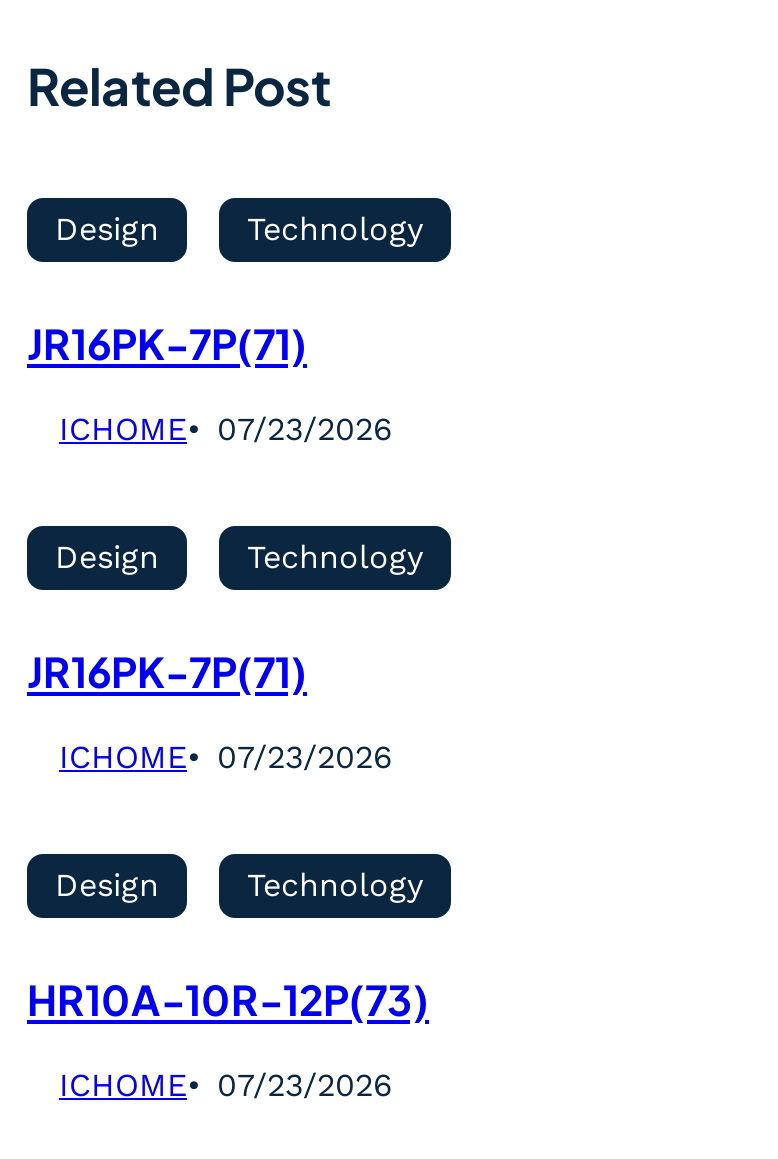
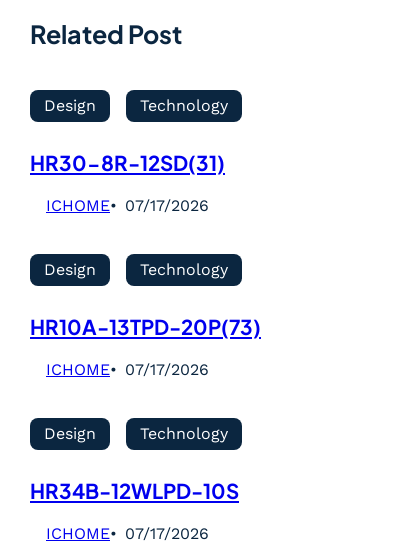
[27,319,307,371] JR16PK-7P(71) -> [30,150,225,176] HR30-8R-12SD(31)
[59,411,393,449] ICHOME 07/23/2026 -> [46,196,209,215] ICHOME 07/17/2026
[27,647,307,699] JR16PK-7P(71) -> [30,314,261,340] HR10A-13TPD-20P(73)
[59,739,393,777] ICHOME 07/23/2026 -> [46,360,209,379] ICHOME 07/17/2026
[27,975,429,1027] HR10A-10R-12P(73) -> [30,478,239,504] HR34B-12WLPD-10S
[59,1067,393,1105] ICHOME 07/23/2026 -> [46,524,209,543] ICHOME 07/17/2026

